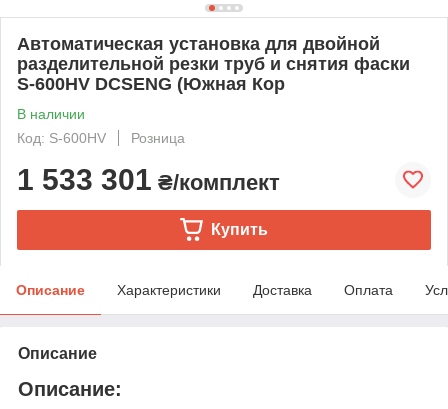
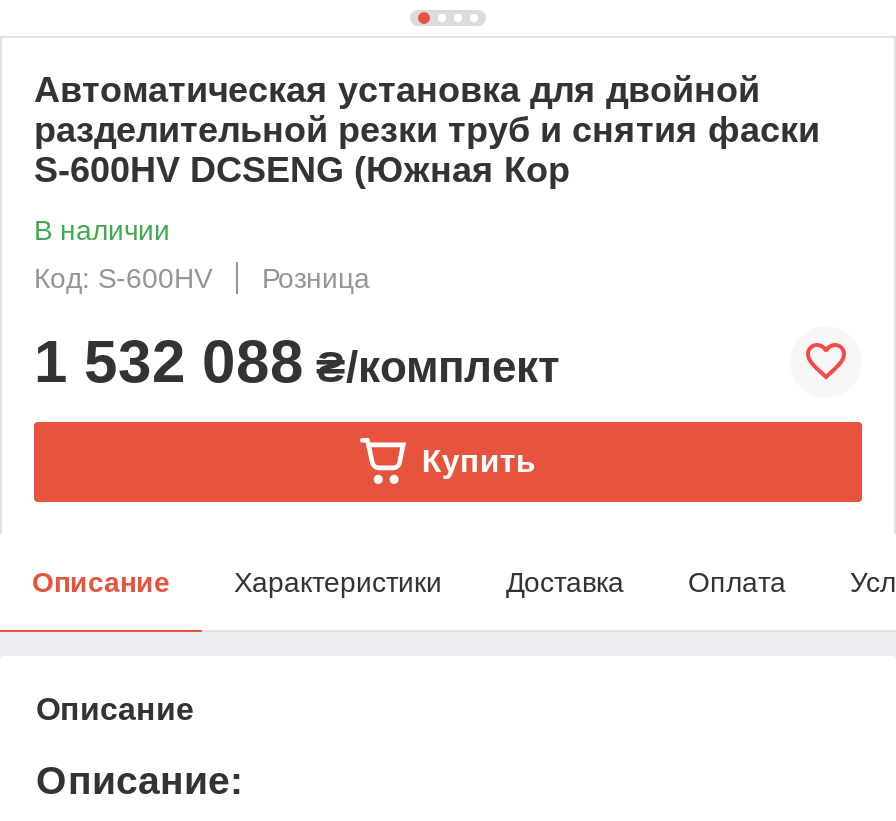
[17,163,280,196] 1 533 301 ₴/комплект -> [34,328,560,394] 1 532 088 ₴/комплект

